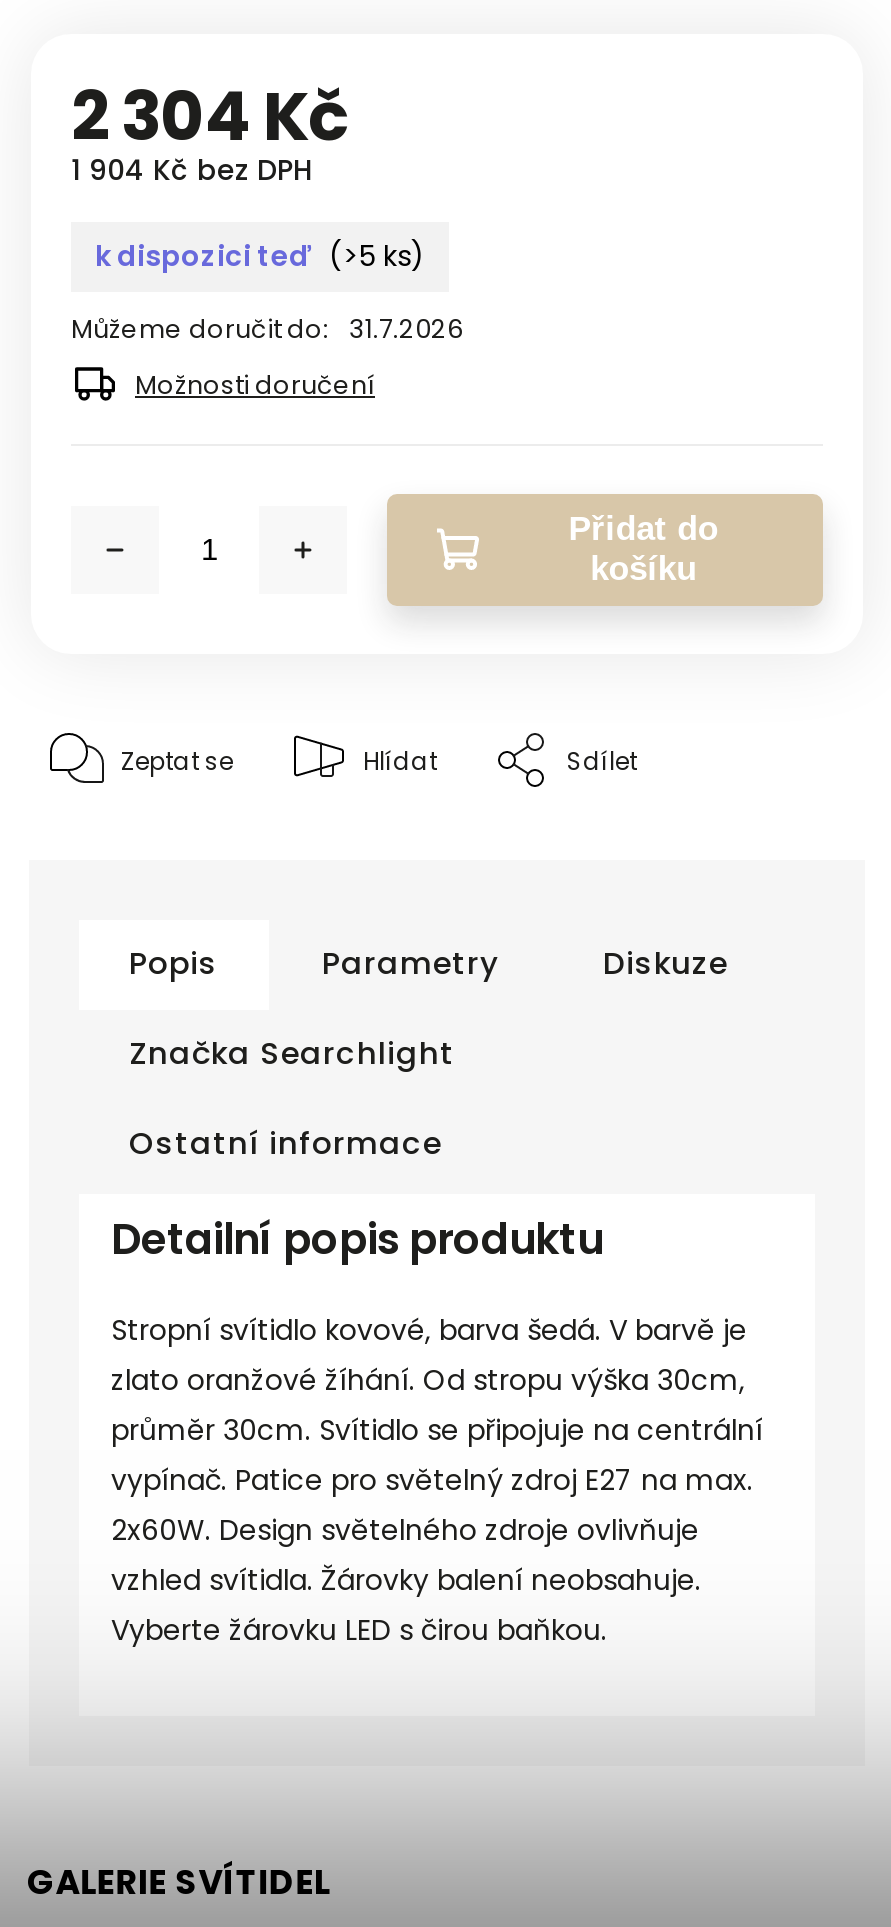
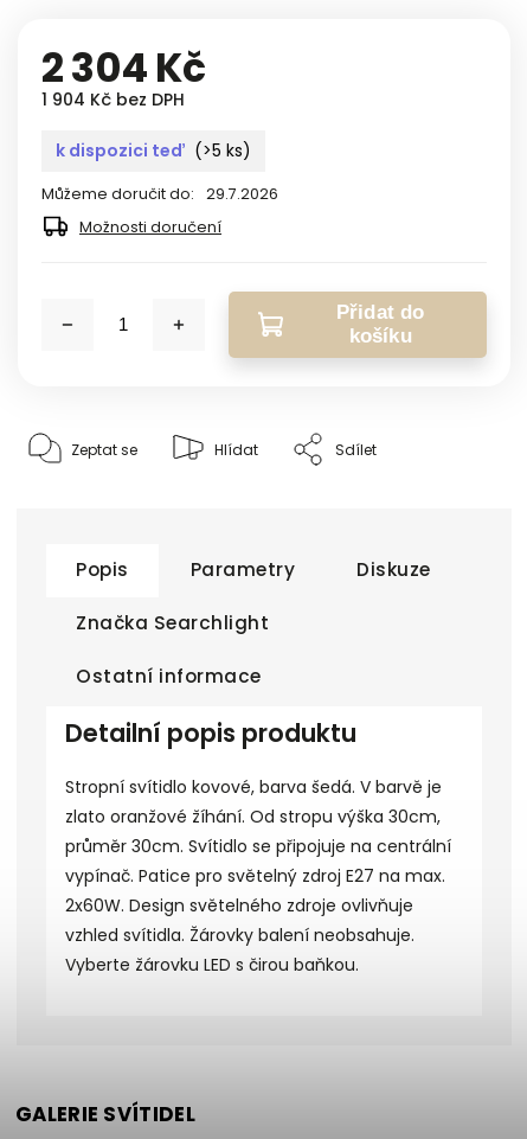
[71,312,463,346] Můžeme doručit do: 31.7.2026 -> [41,184,278,204] Můžeme doručit do: 29.7.2026

